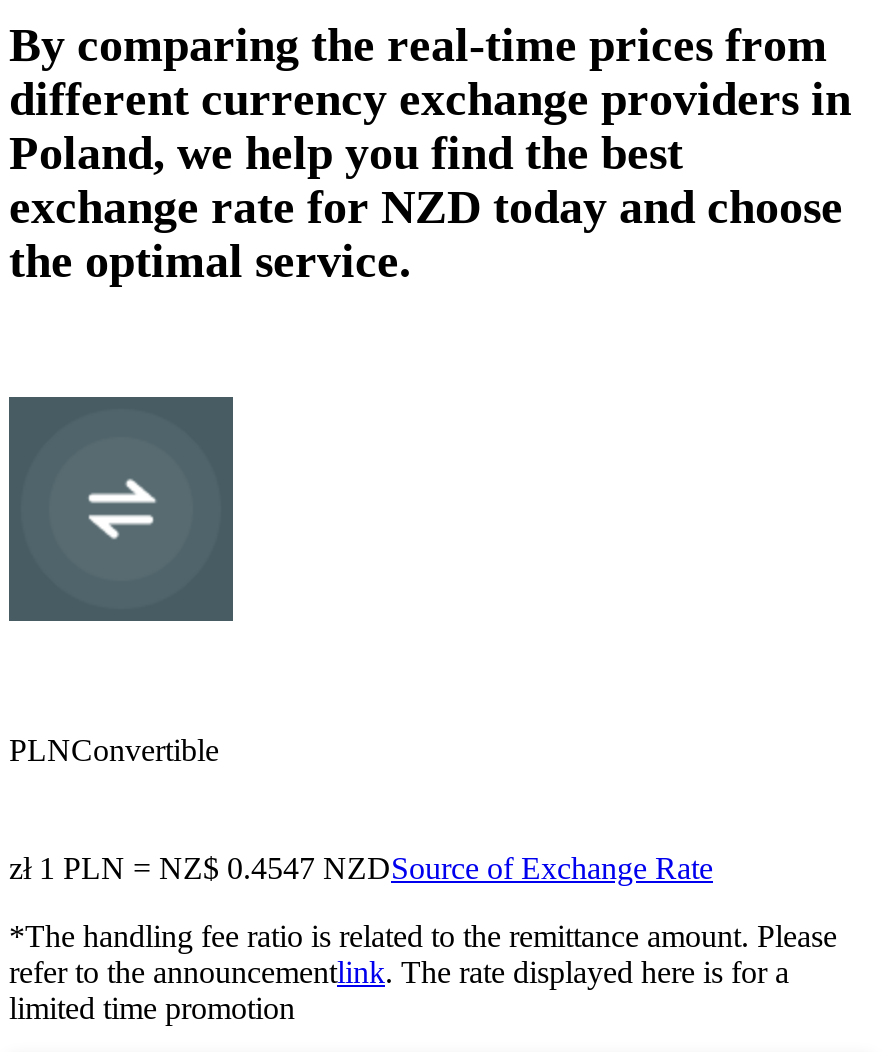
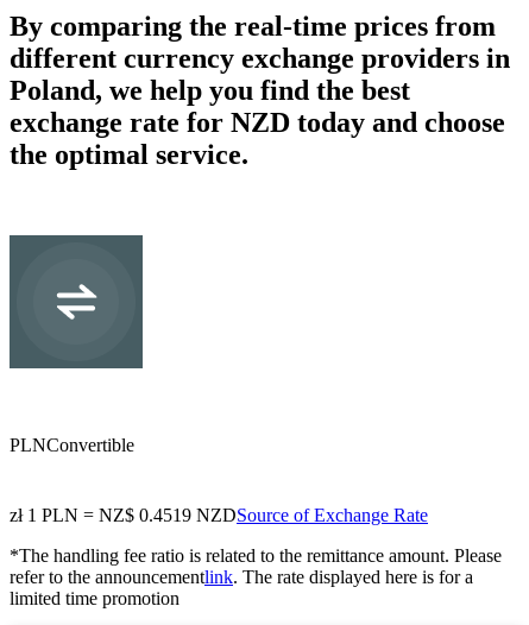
[9,851,713,885] zł 1 PLN = NZ$ 0.4547 NZDSource of Exchange Rate -> [10,505,428,525] zł 1 PLN = NZ$ 0.4519 NZDSource of Exchange Rate

